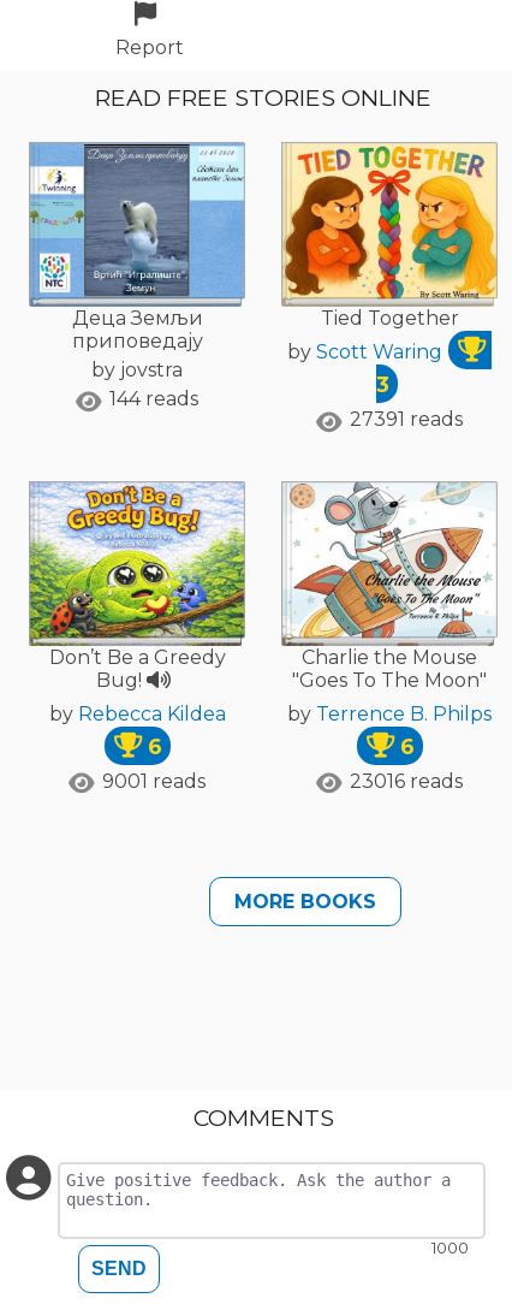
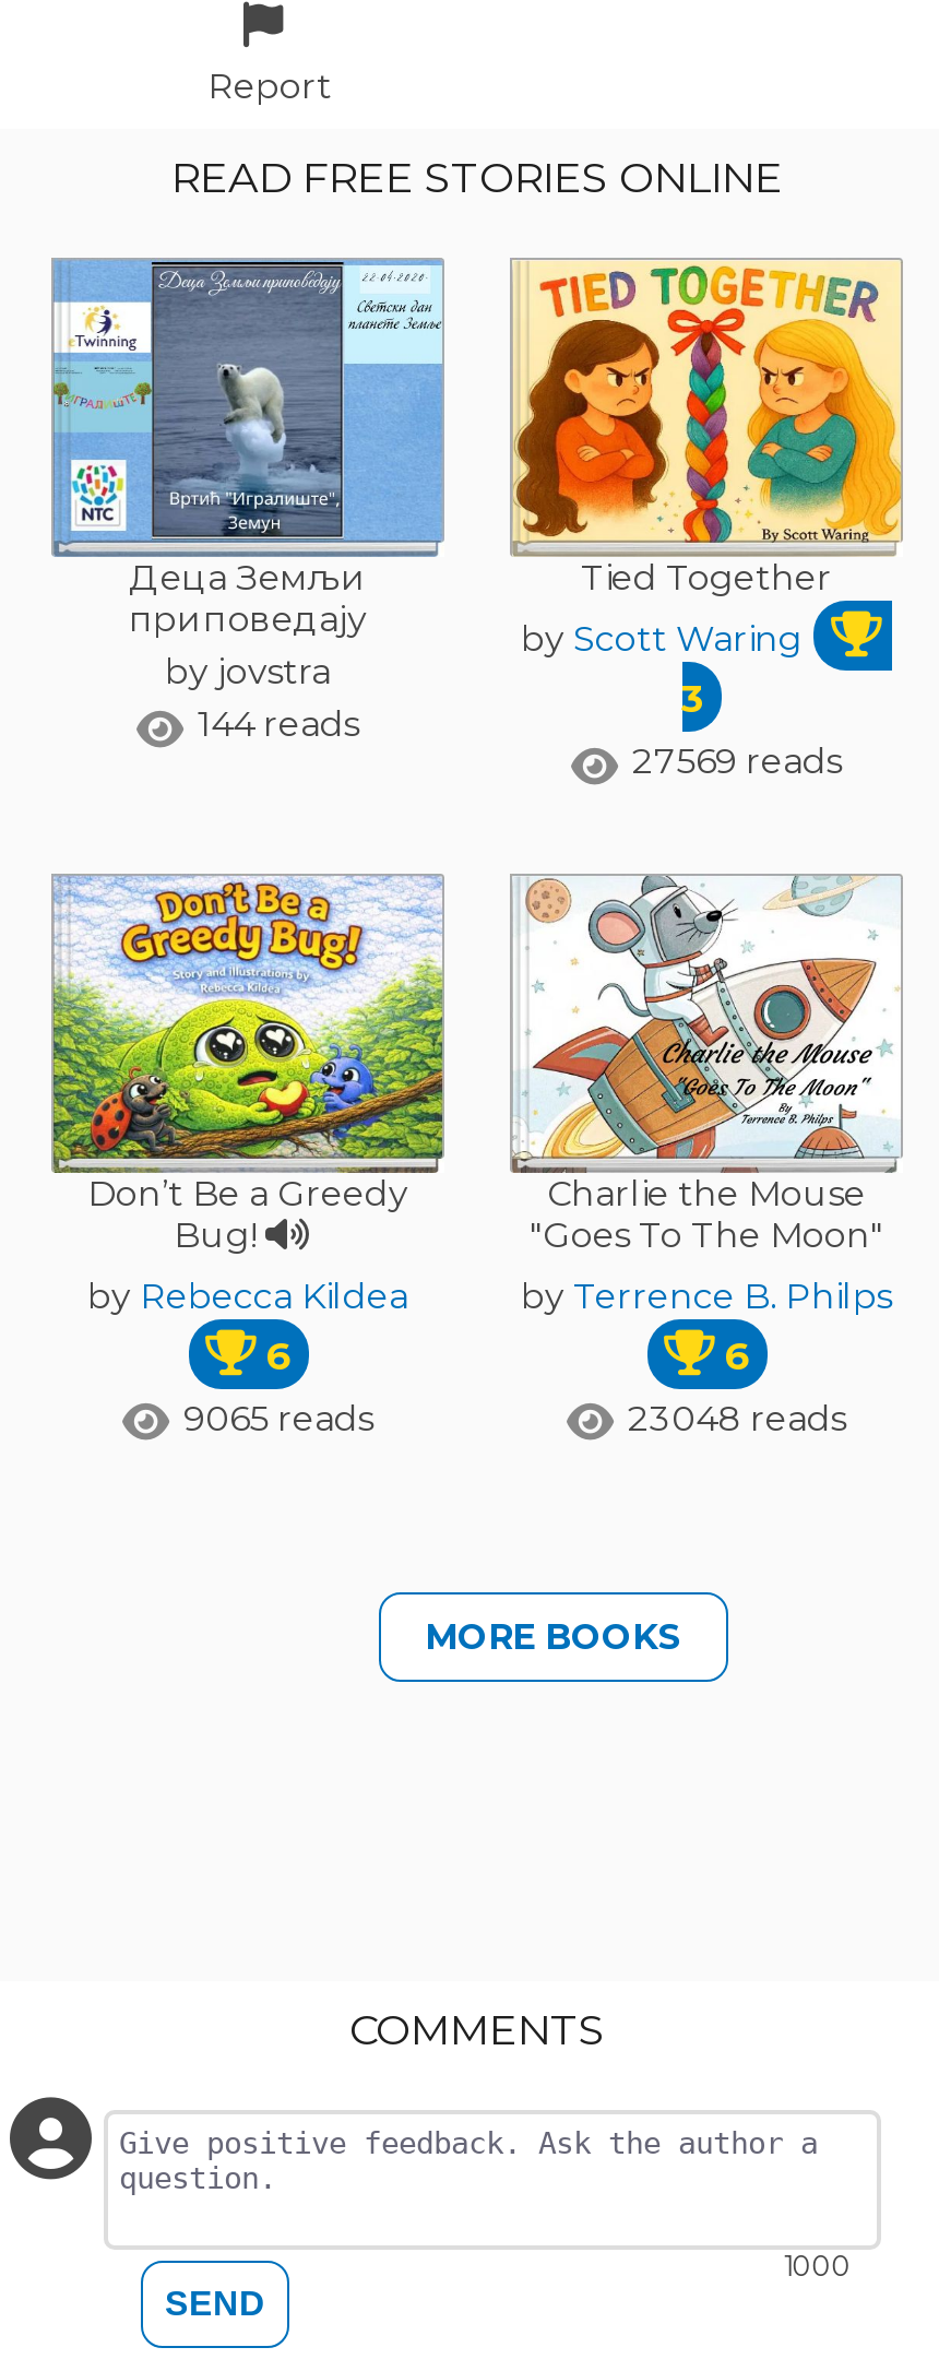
[350,408,463,431] 27391 reads -> [632,741,842,783] 27569 reads
[102,769,206,792] 9001 reads -> [183,1397,373,1439] 9065 reads
[350,769,463,792] 23016 reads -> [628,1397,846,1439] 23048 reads

